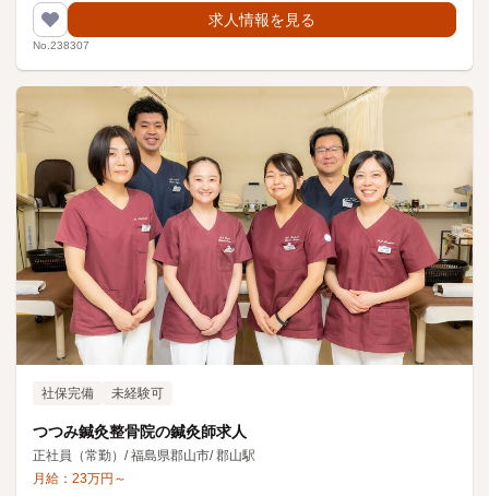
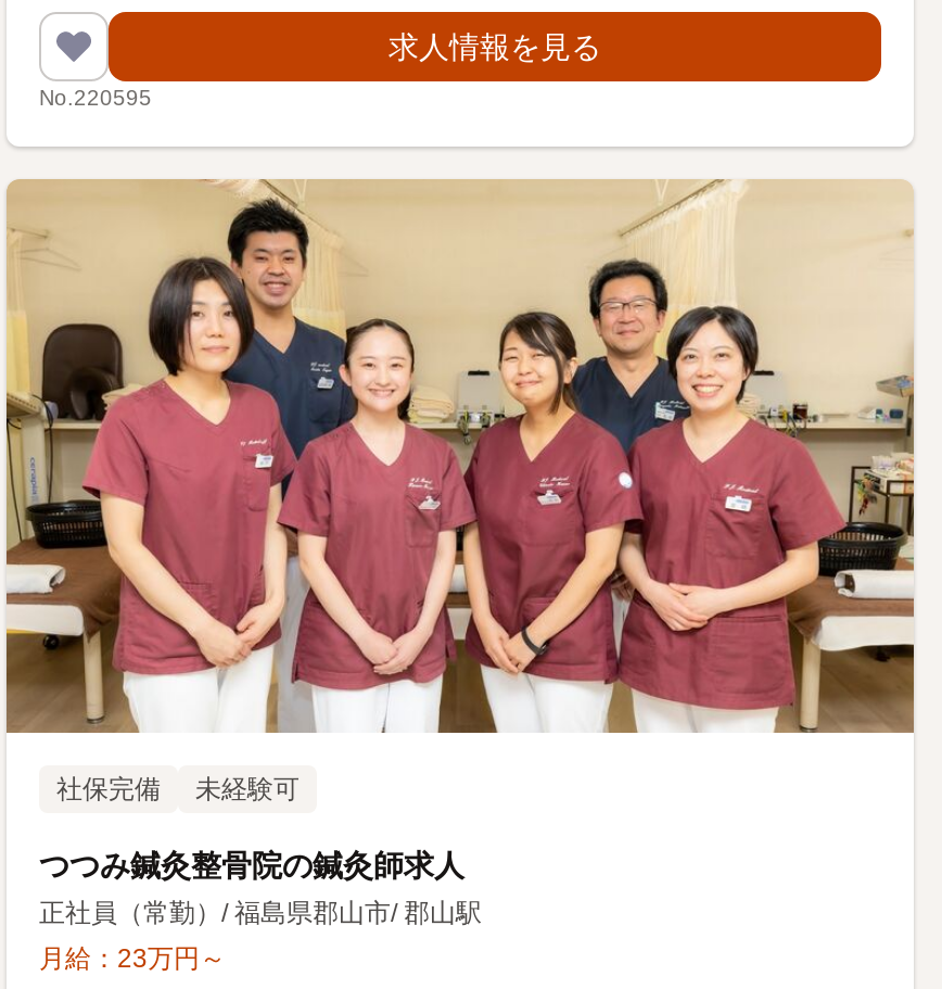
[33,39,90,51] No.238307 -> [39,86,152,110] No.220595

